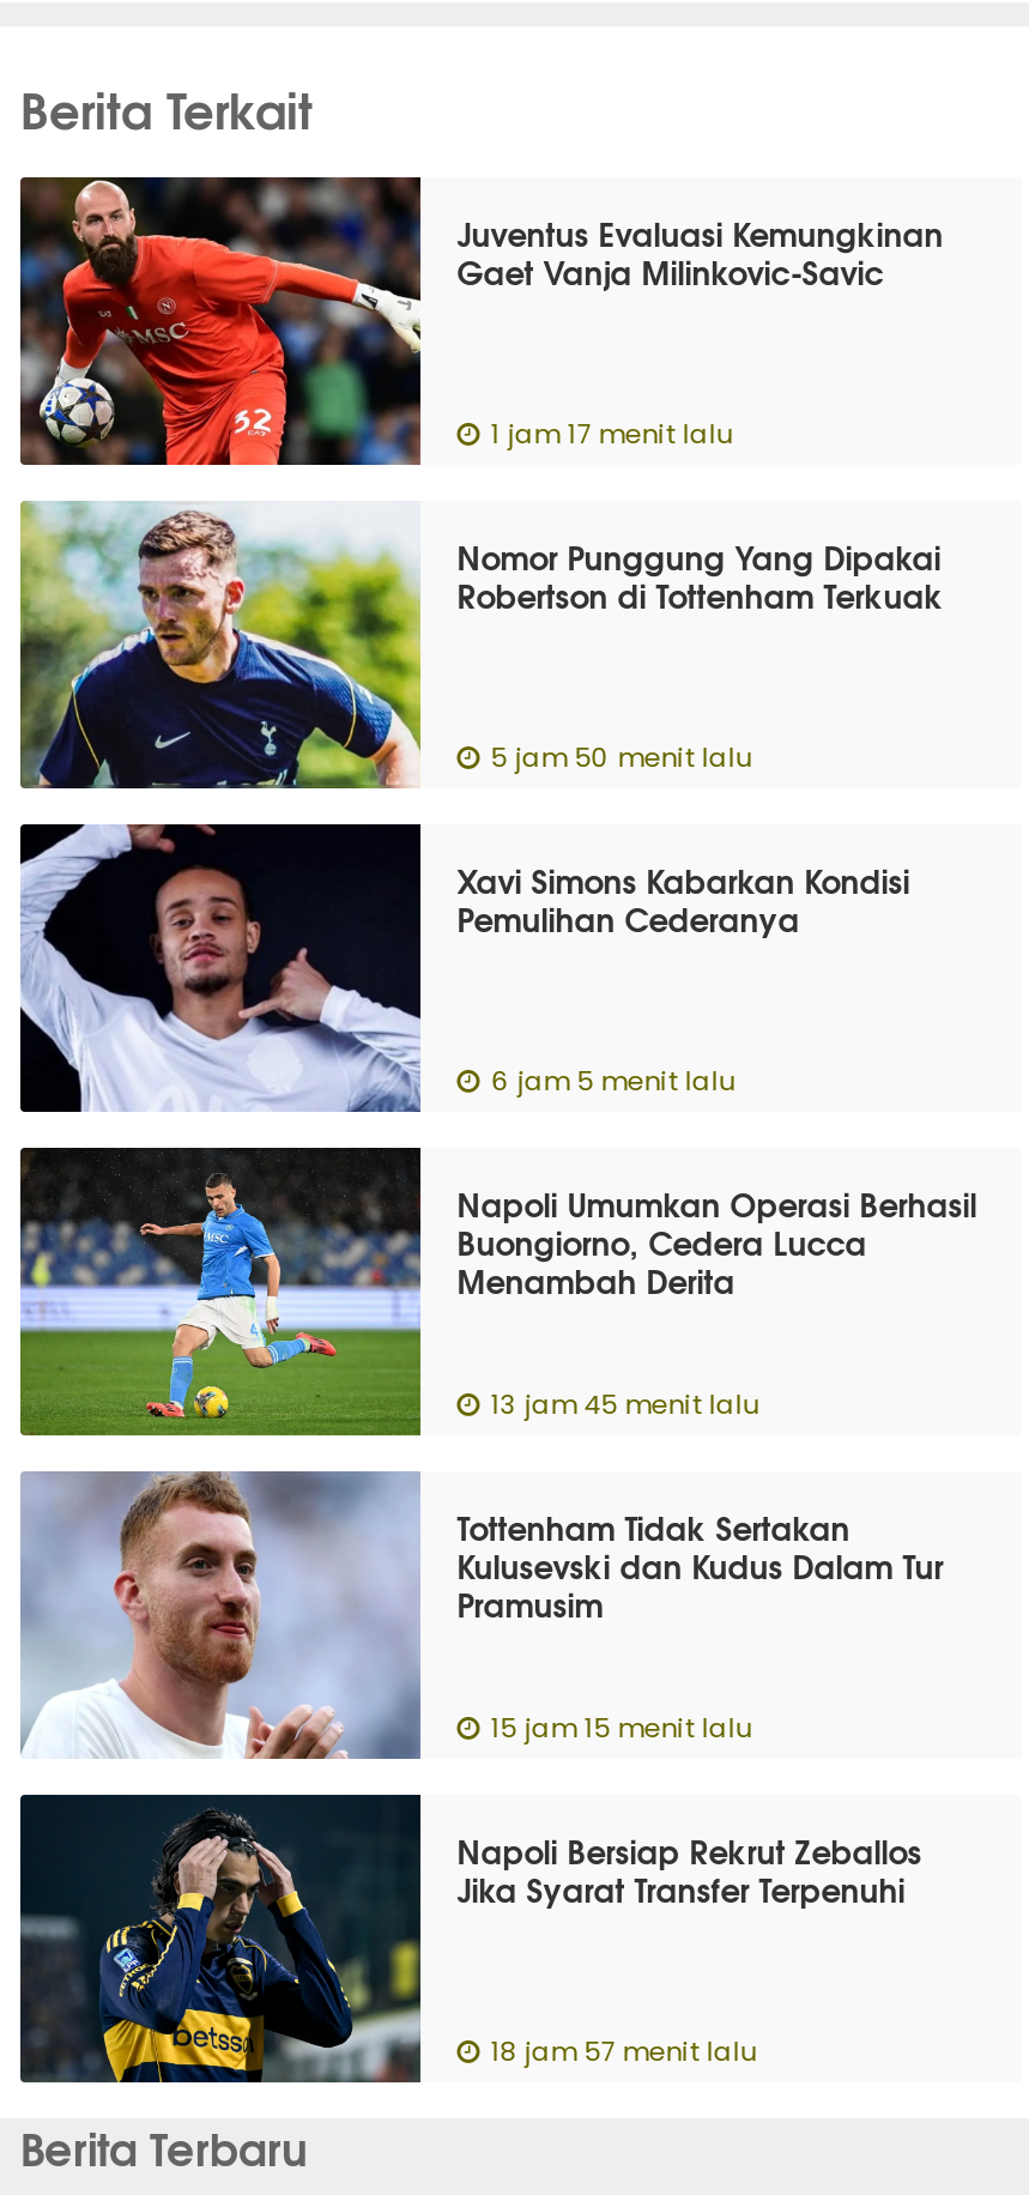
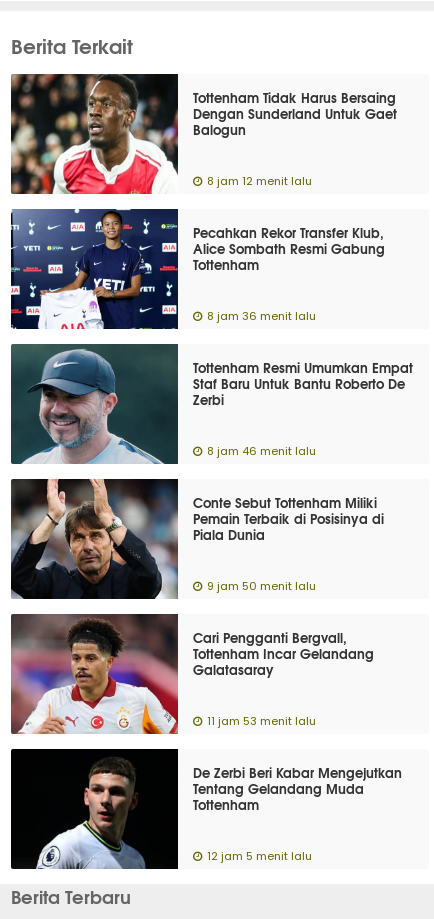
[18,175,943,467] [image] | Juventus Evaluasi Kemungkinan | Gaet Vanja Milinkovic-Savic -> [10,73,397,195] [image] | Tottenham Tidak Harus Bersaing | Dengan Sunderland Untuk Gaet | Balogun
[490,422,732,448] 1 jam 17 menit lalu -> [207,176,312,187] 8 jam 12 menit lalu
[18,501,943,791] [image] | Nomor Punggung Yang Dipakai | Robertson di Tottenham Terkuak -> [10,208,385,330] [image] | Pecahkan Rekor Transfer Klub, | Alice Sombath Resmi Gabung | Tottenham
[490,745,752,772] 5 jam 50 menit lalu -> [207,311,316,322] 8 jam 36 menit lalu
[20,824,910,1114] [image] | Xavi Simons Kabarkan Kondisi | Pemulihan Cederanya -> [10,343,413,465] [image] | Tottenham Resmi Umumkan Empat | Staf Baru Untuk Bantu Roberto De | Zerbi
[490,1069,735,1095] 6 jam 5 menit lalu -> [207,446,316,457] 8 jam 46 menit lalu
[18,1145,977,1438] [image] | Napoli Umumkan Operasi Berhasil | Buongiorno, Cedera Lucca | Menambah Derita -> [10,478,384,600] [image] | Conte Sebut Tottenham Miliki | Pemain Terbaik di Posisinya di | Piala Dunia
[490,1392,759,1419] 13 jam 45 menit lalu -> [207,581,316,592] 9 jam 50 menit lalu
[20,1469,943,1761] [image] | Tottenham Tidak Sertakan | Kulusevski dan Kudus Dalam Tur | Pramusim -> [10,613,374,735] [image] | Cari Pengganti Bergvall, | Tottenham Incar Gelandang | Galatasaray
[490,1716,752,1742] 15 jam 15 menit lalu -> [207,716,316,727] 11 jam 53 menit lalu
[18,1795,922,2085] [image] | Napoli Bersiap Rekrut Zeballos | Jika Syarat Transfer Terpenuhi -> [10,749,402,869] [image] | De Zerbi Beri Kabar Mengejutkan | Tentang Gelandang Muda | Tottenham
[490,2039,756,2066] 18 jam 57 menit lalu -> [207,851,312,862] 12 jam 5 menit lalu

